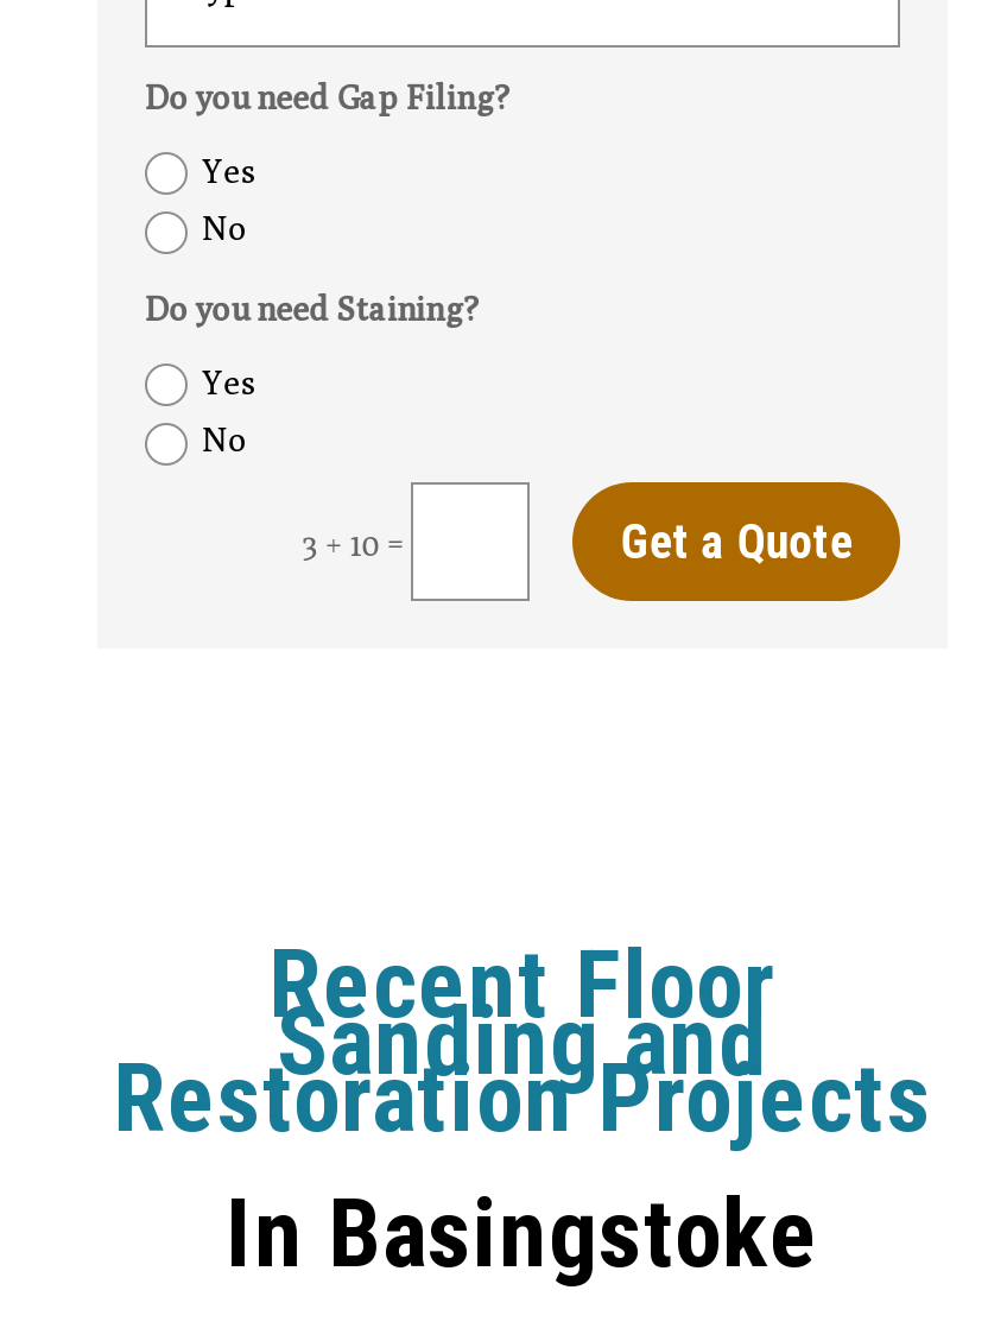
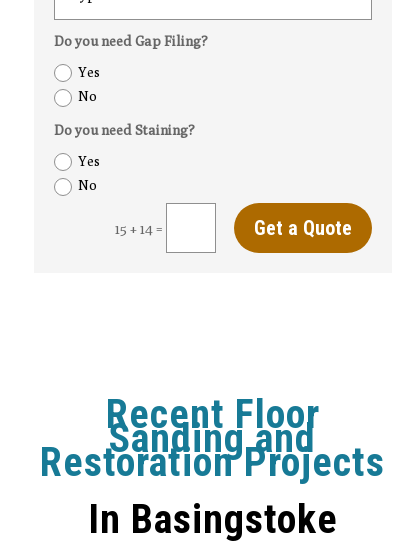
[302,522,411,563] 3 + 10 = -> [115,220,166,237] 15 + 14 =

